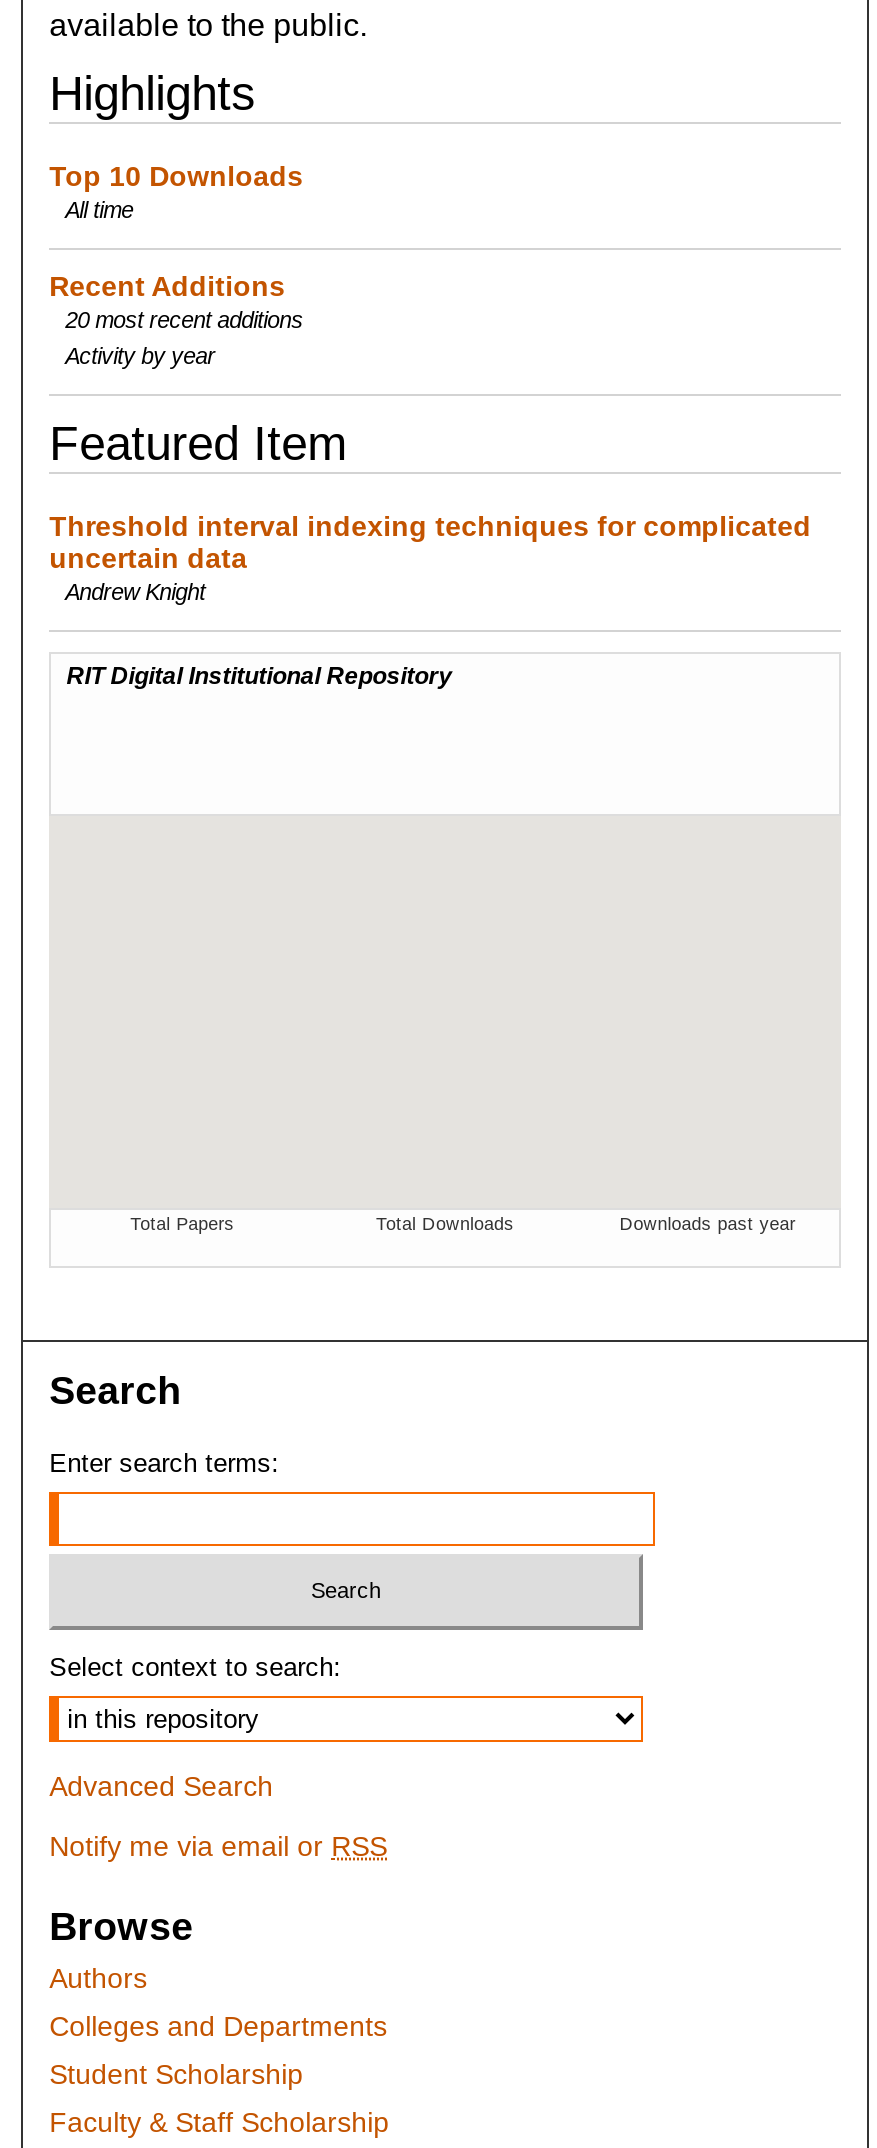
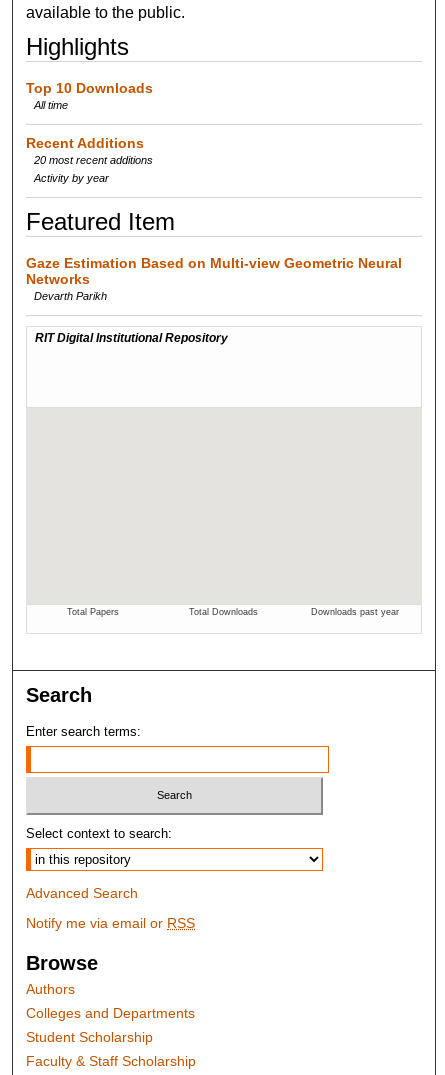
[49,510,811,604] Threshold interval indexing techniques for complicated | uncertain data | Andrew Knight -> [26,255,402,302] Gaze Estimation Based on Multi-view Geometric Neural | Networks | Devarth Parikh

